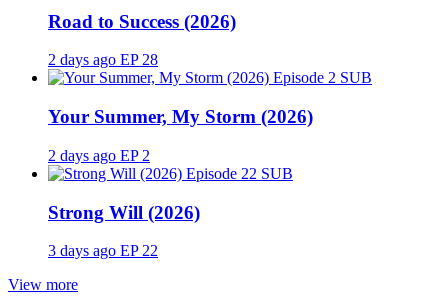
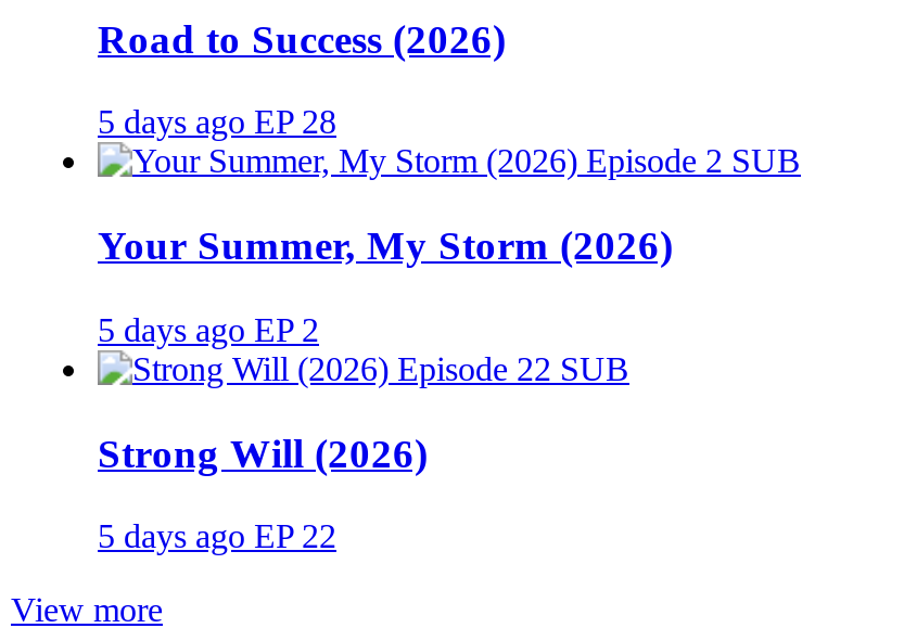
[48,51,158,68] 2 days ago EP 28 -> [98,104,336,141] 5 days ago EP 28
[48,147,150,164] 2 days ago EP 2 -> [98,311,319,348] 5 days ago EP 2
[48,242,158,259] 3 days ago EP 22 -> [98,518,336,555] 5 days ago EP 22

